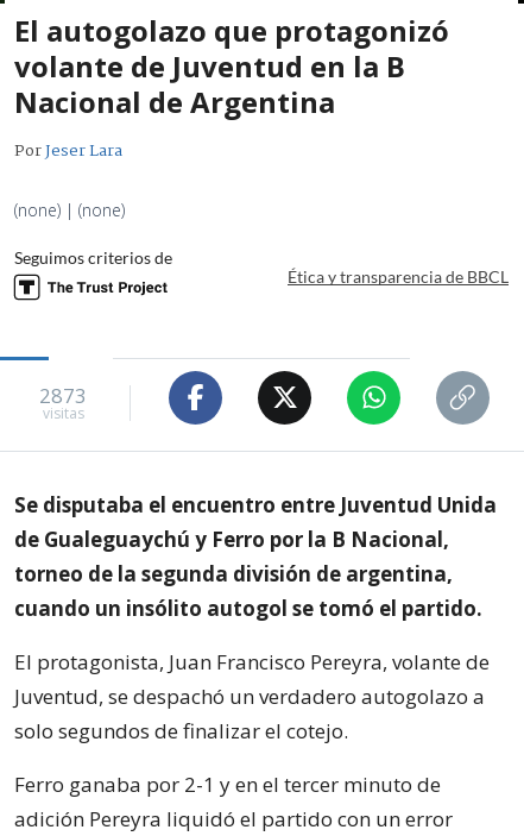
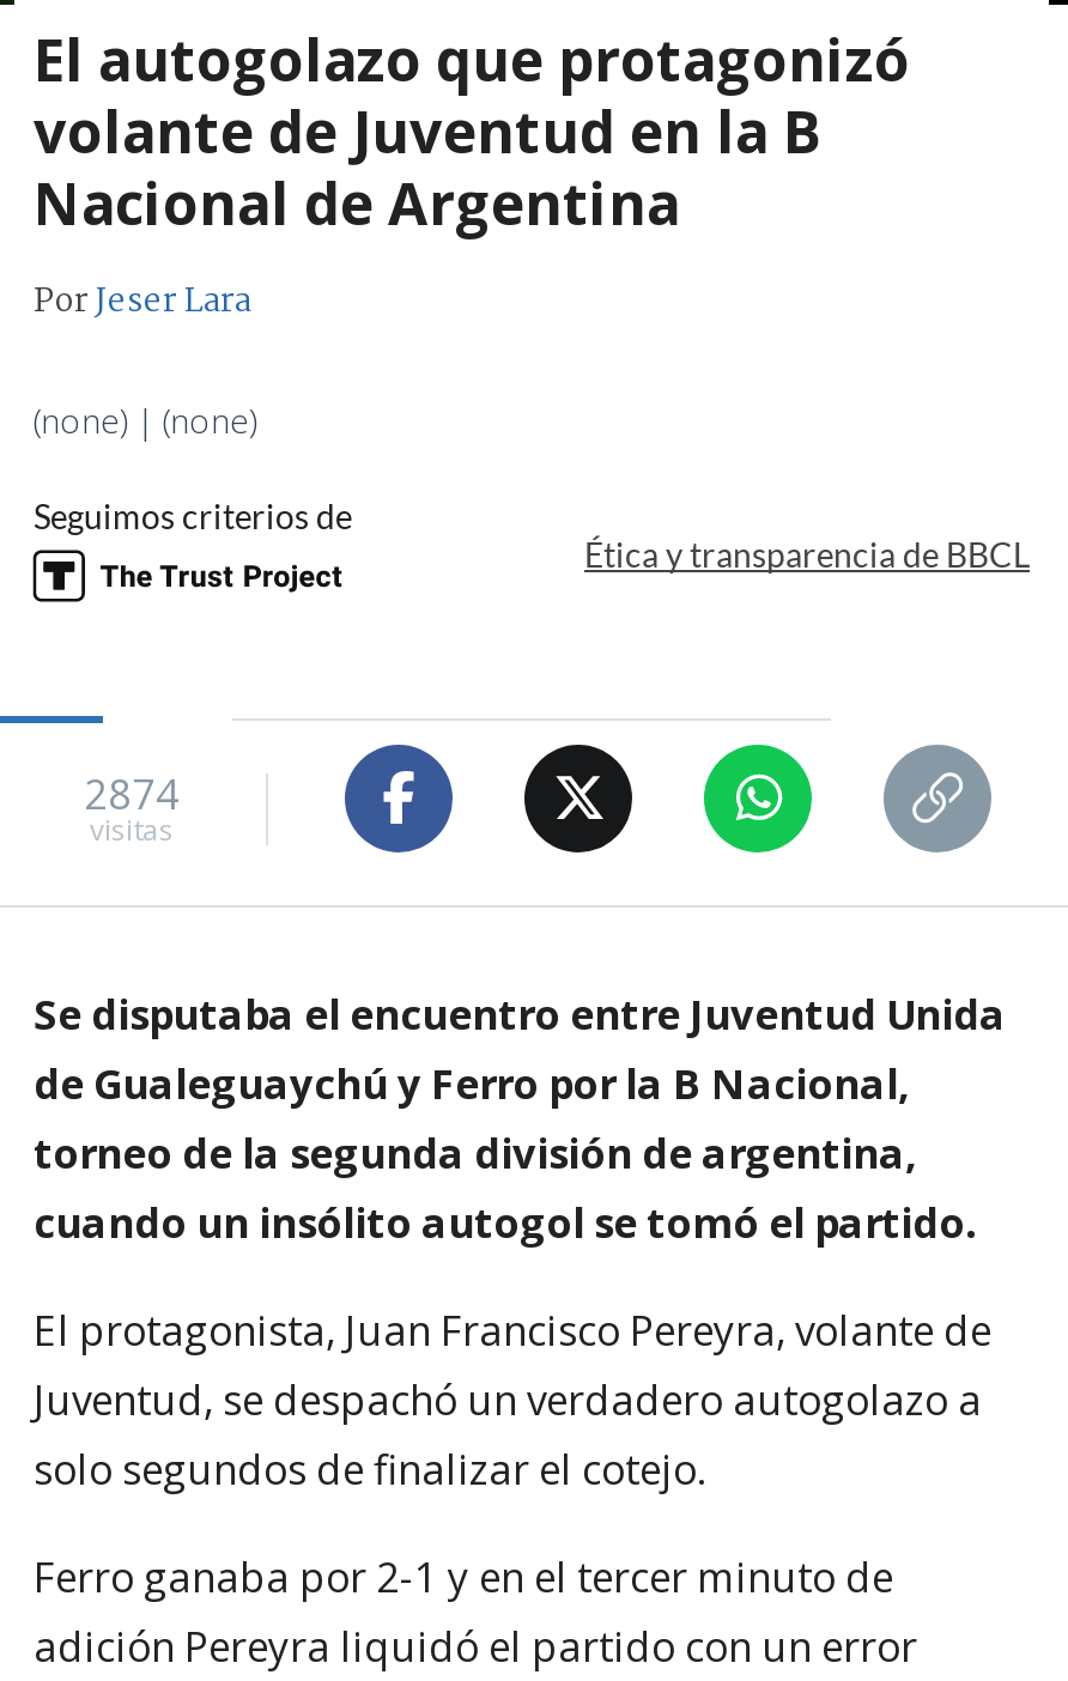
[39,382,87,409] 2873 -> [84,767,180,822] 2874

